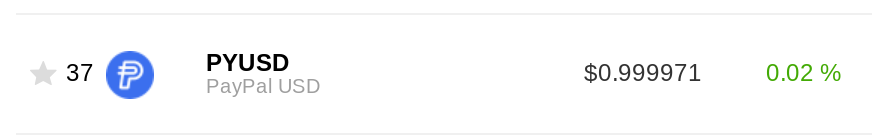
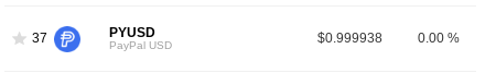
[584,60,702,88] $0.999971 -> [317,31,382,46] $0.999938
[766,60,842,88] 0.02 % -> [418,31,460,46] 0.00 %

